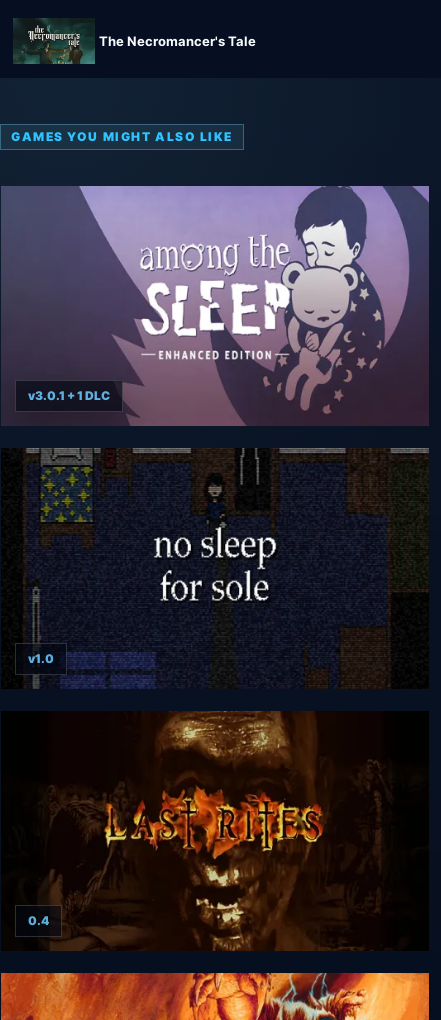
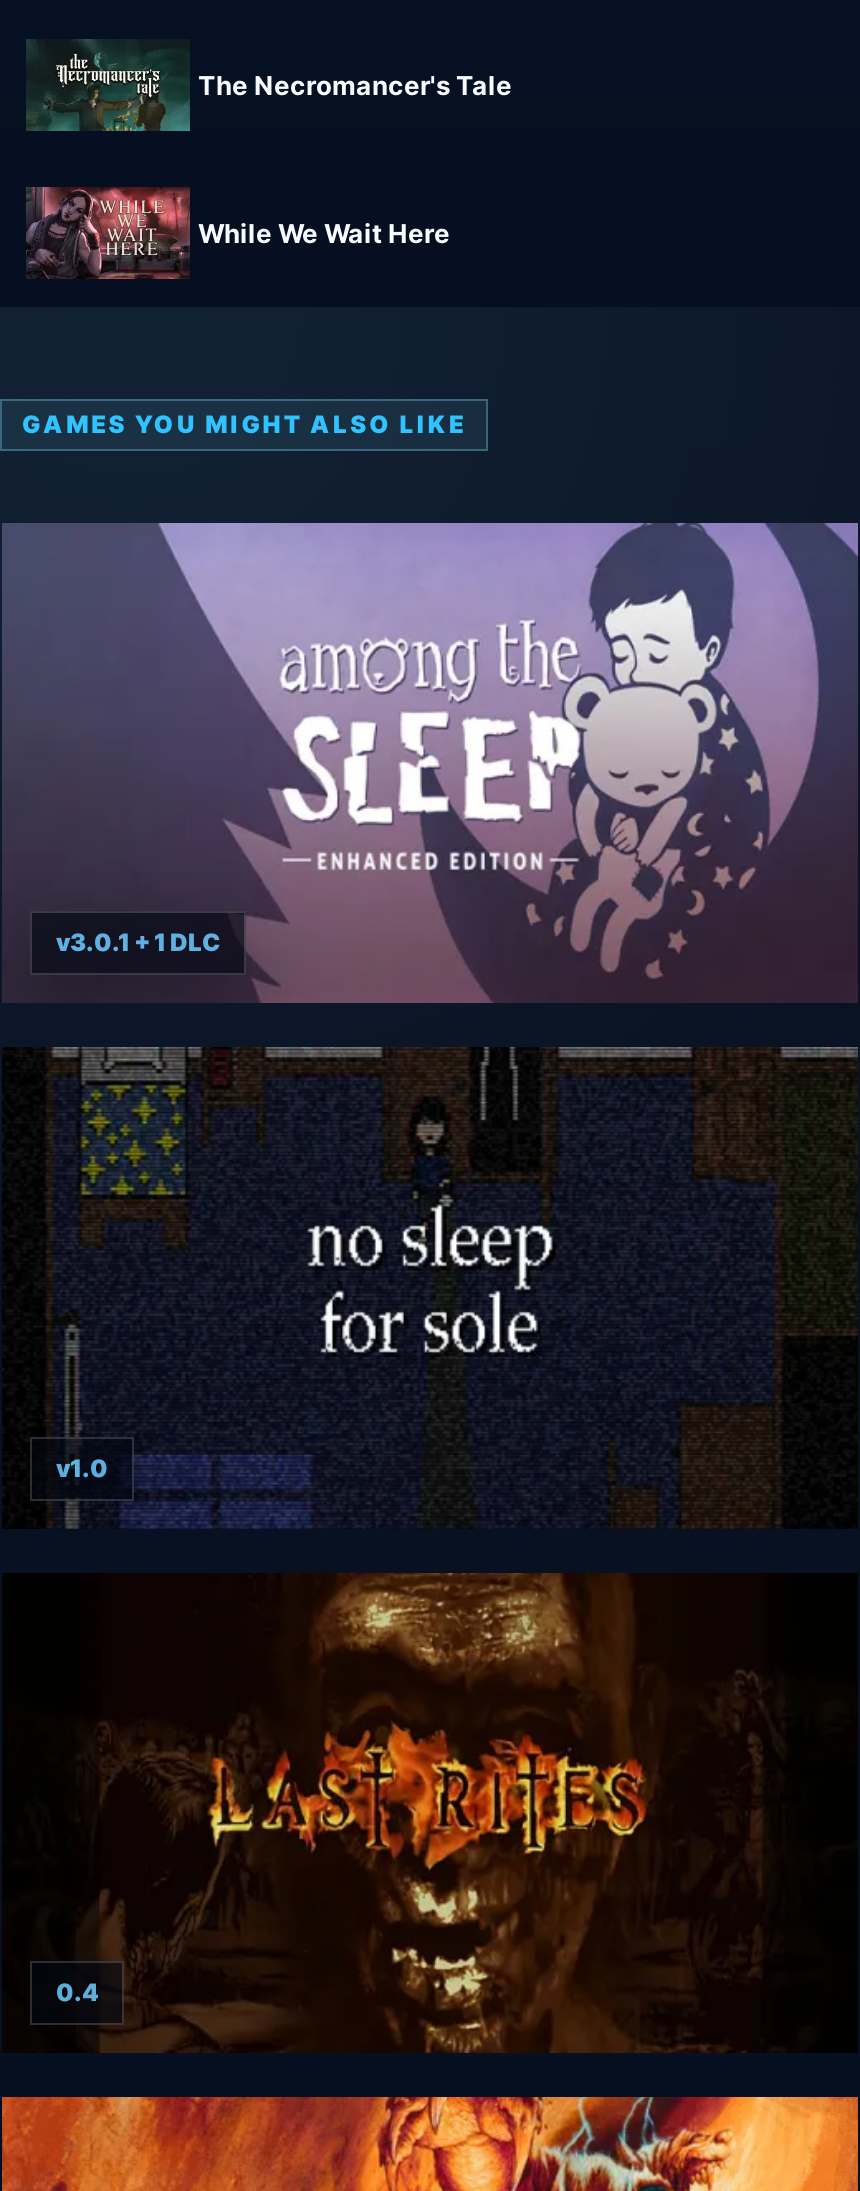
none -> [26,185,450,279] [image] | While We Wait Here

